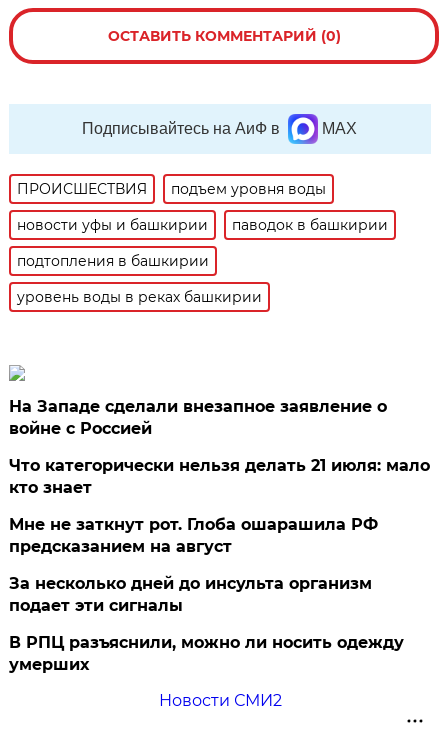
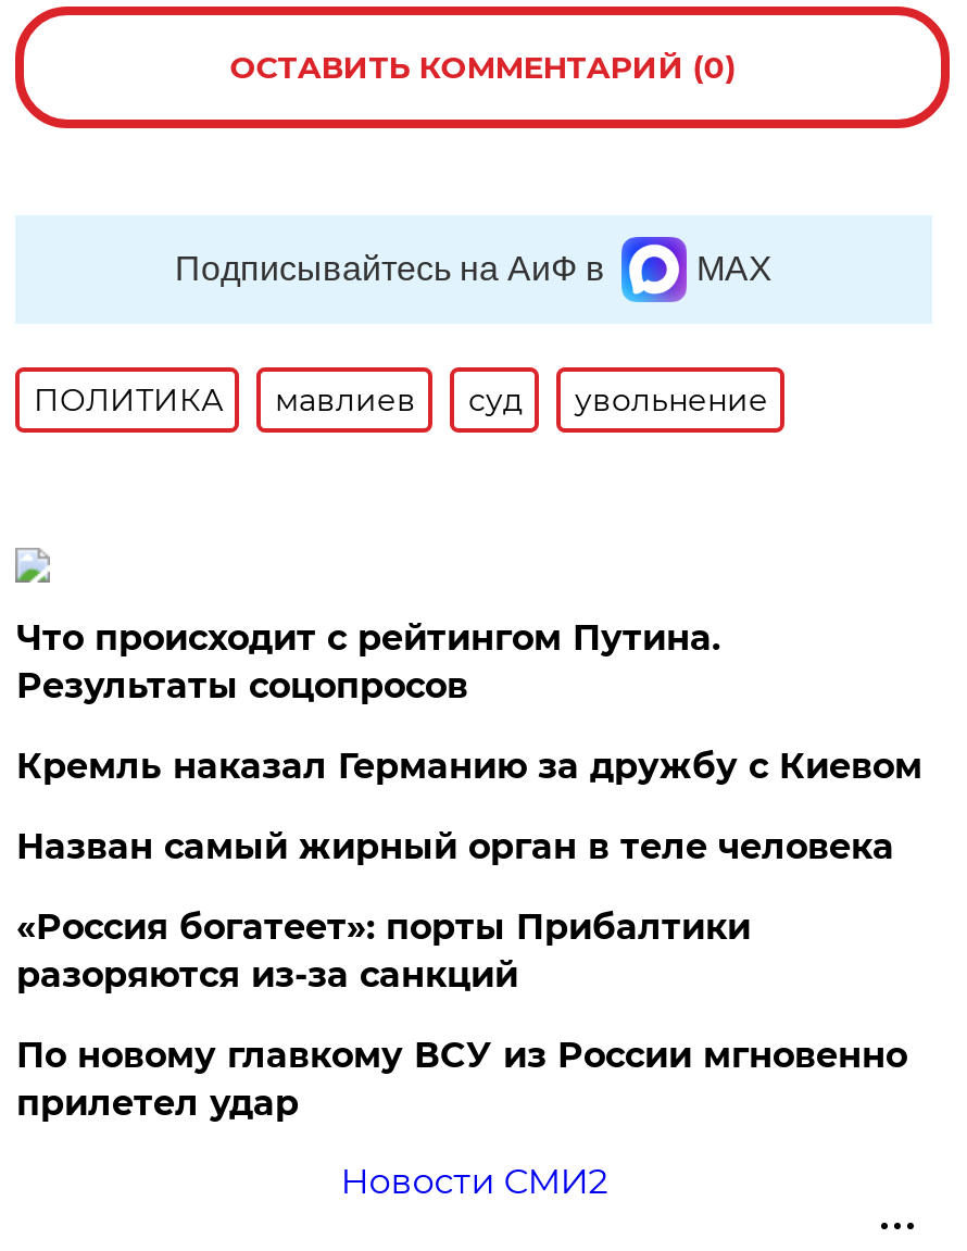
[17,180,388,306] ПРОИСШЕСТВИЯ | подъем уровня воды | новости уфы и башкирии | паводок в башкирии | подтопления в башкирии | уровень воды в реках башкирии -> [33,380,768,420] ПОЛИТИКА | мавлиев | суд | увольнение
[9,397,430,674] На Западе сделали внезапное заявление о | войне с Россией | Что категорически нельзя делать 21 июля: мало | кто знает | Мне не заткнут рот. Глоба ошарашила РФ | предсказанием на август | За несколько дней до инсульта организм | подает эти сигналы | В РПЦ разъяснили, можно ли носить одежду | умерших -> [16,617,922,1124] Что происходит с рейтингом Путина. | Результаты соцопросов | Кремль наказал Германию за дружбу с Киевом | Назван самый жирный орган в теле человека | «Россия богатеет»: порты Прибалтики | разоряются из-за санкций | По новому главкому ВСУ из России мгновенно | прилетел удар

